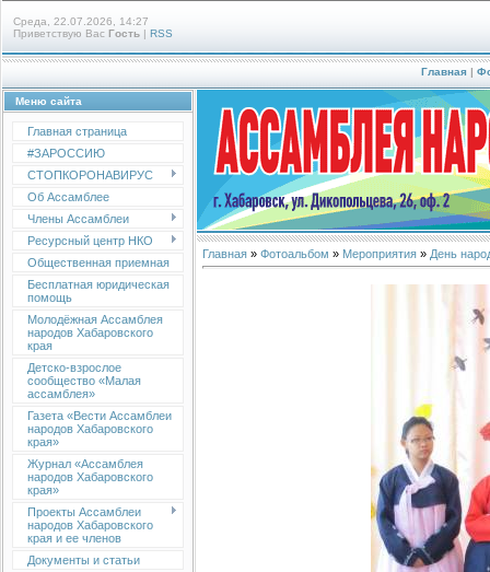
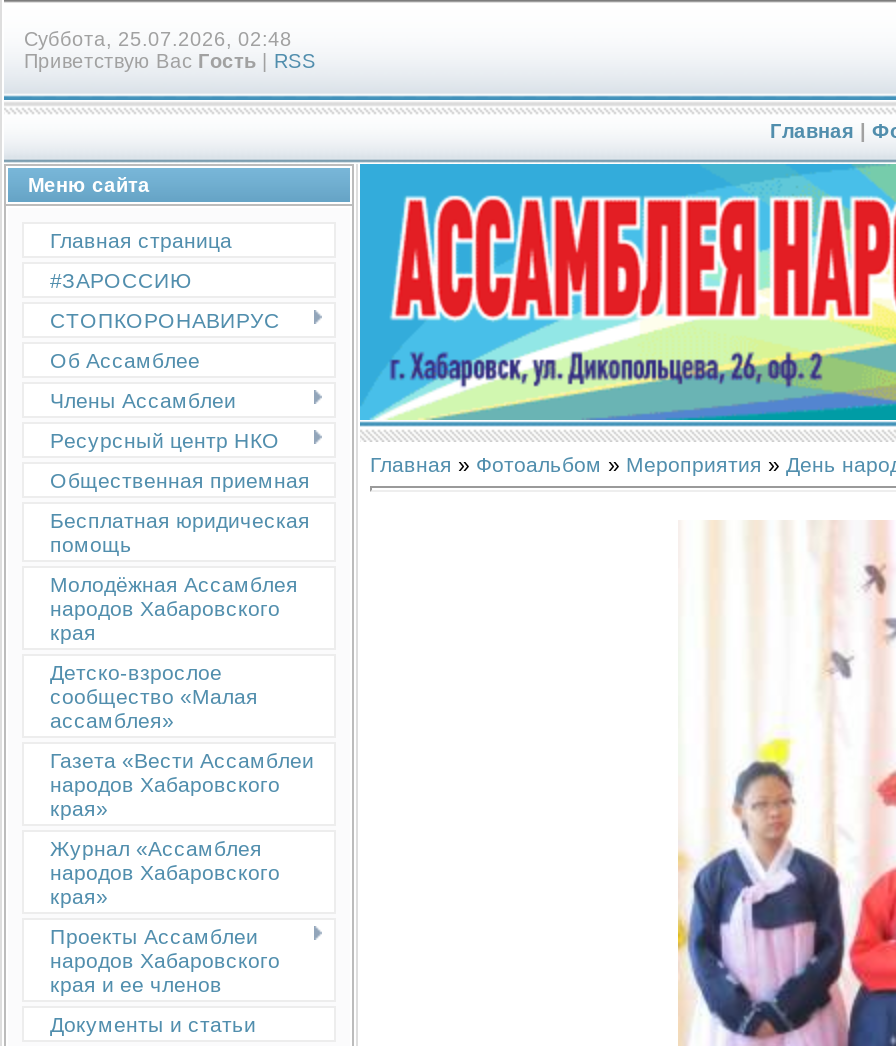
[13,15,149,27] Среда, 22.07.2026, 14:27 -> [24,28,292,50] Суббота, 25.07.2026, 02:48

